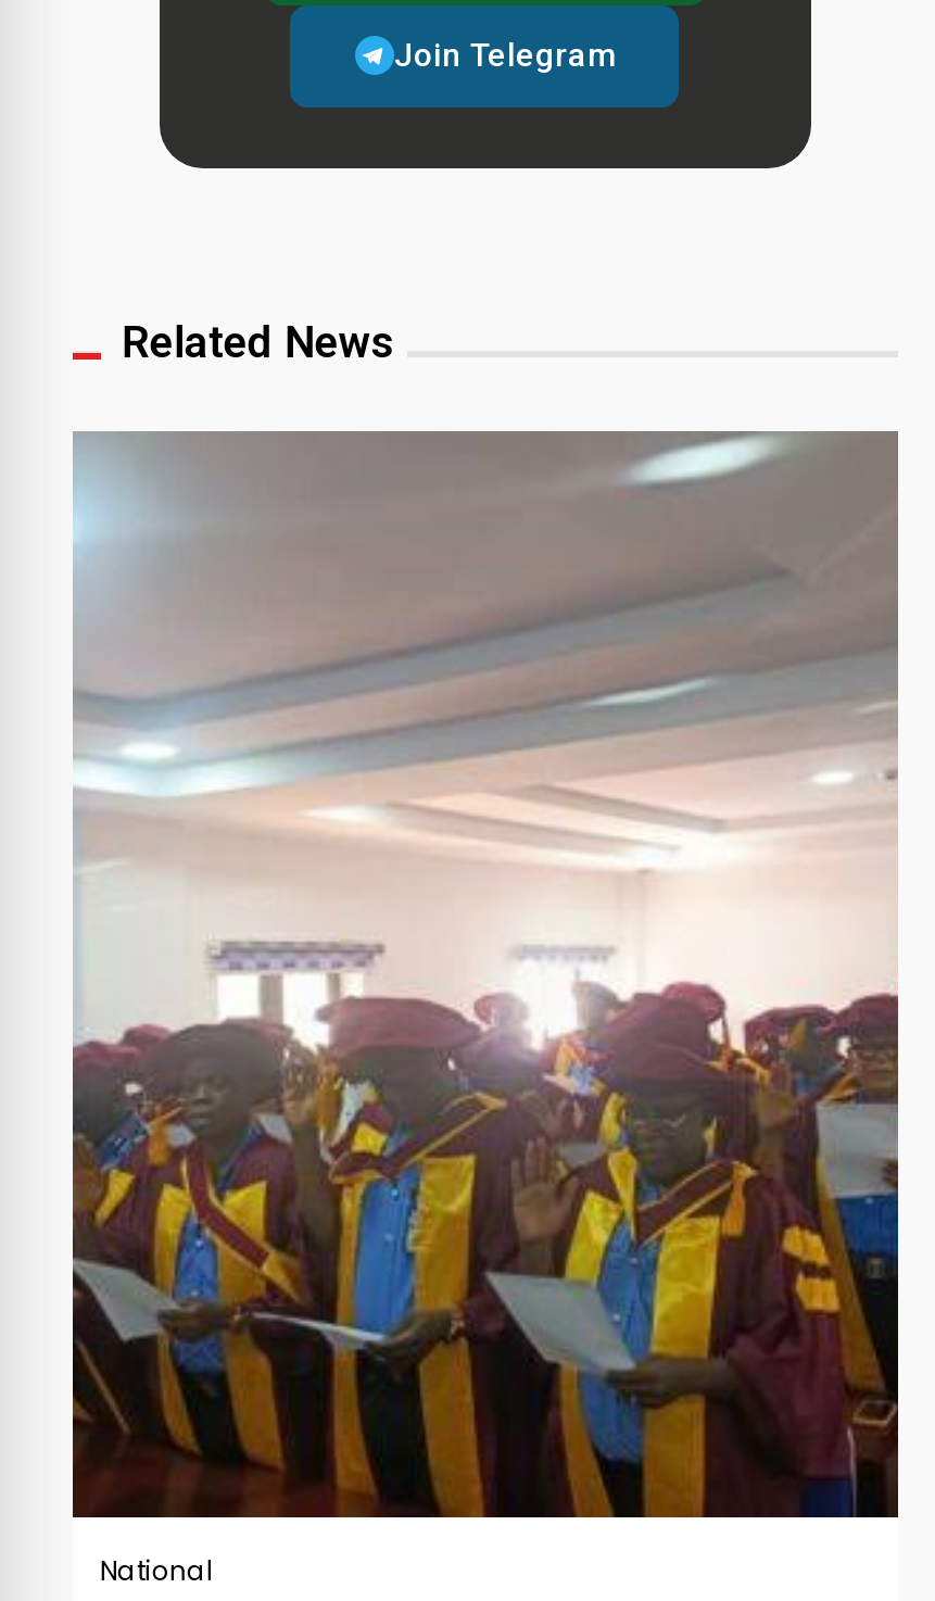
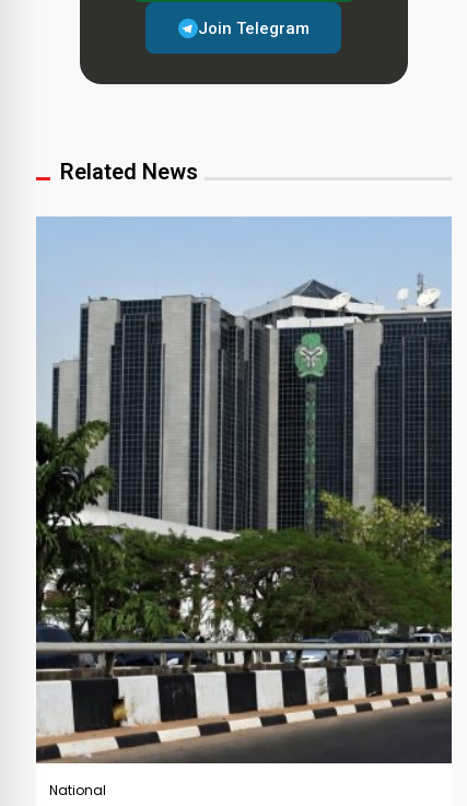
[71,430,900,1521] [image] -> [35,217,453,764] [image]

